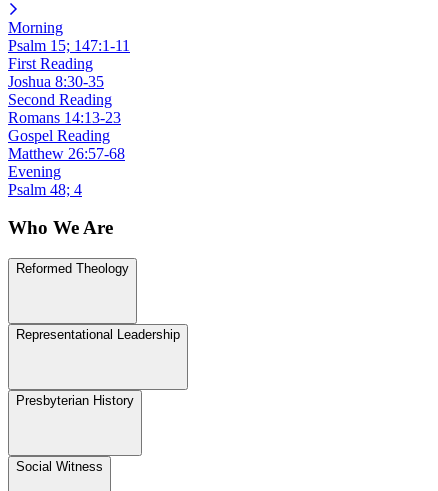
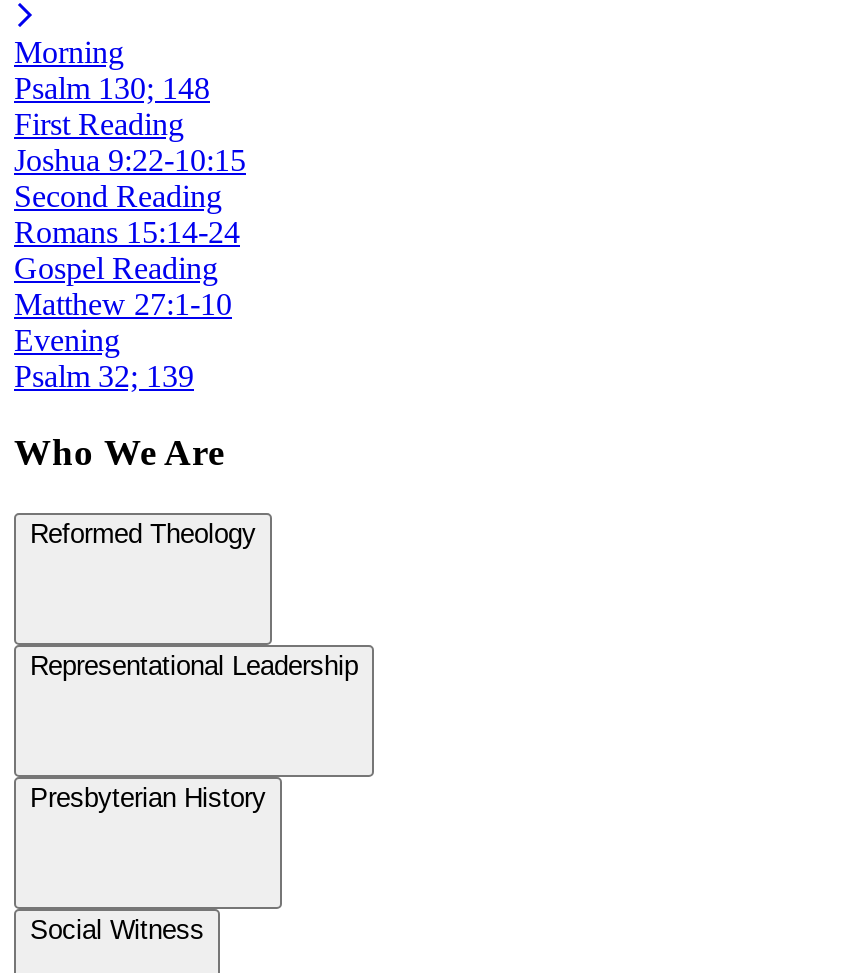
[8,37,130,54] Psalm 15; 147:1-11 -> [14,70,210,104] Psalm 130; 148
[8,73,104,90] Joshua 8:30-35 -> [14,142,246,176] Joshua 9:22-10:15
[8,109,121,126] Romans 14:13-23 -> [14,214,240,248] Romans 15:14-24
[8,145,125,162] Matthew 26:57-68 -> [14,286,232,320] Matthew 27:1-10
[8,181,82,198] Psalm 48; 4 -> [14,358,194,392] Psalm 32; 139

